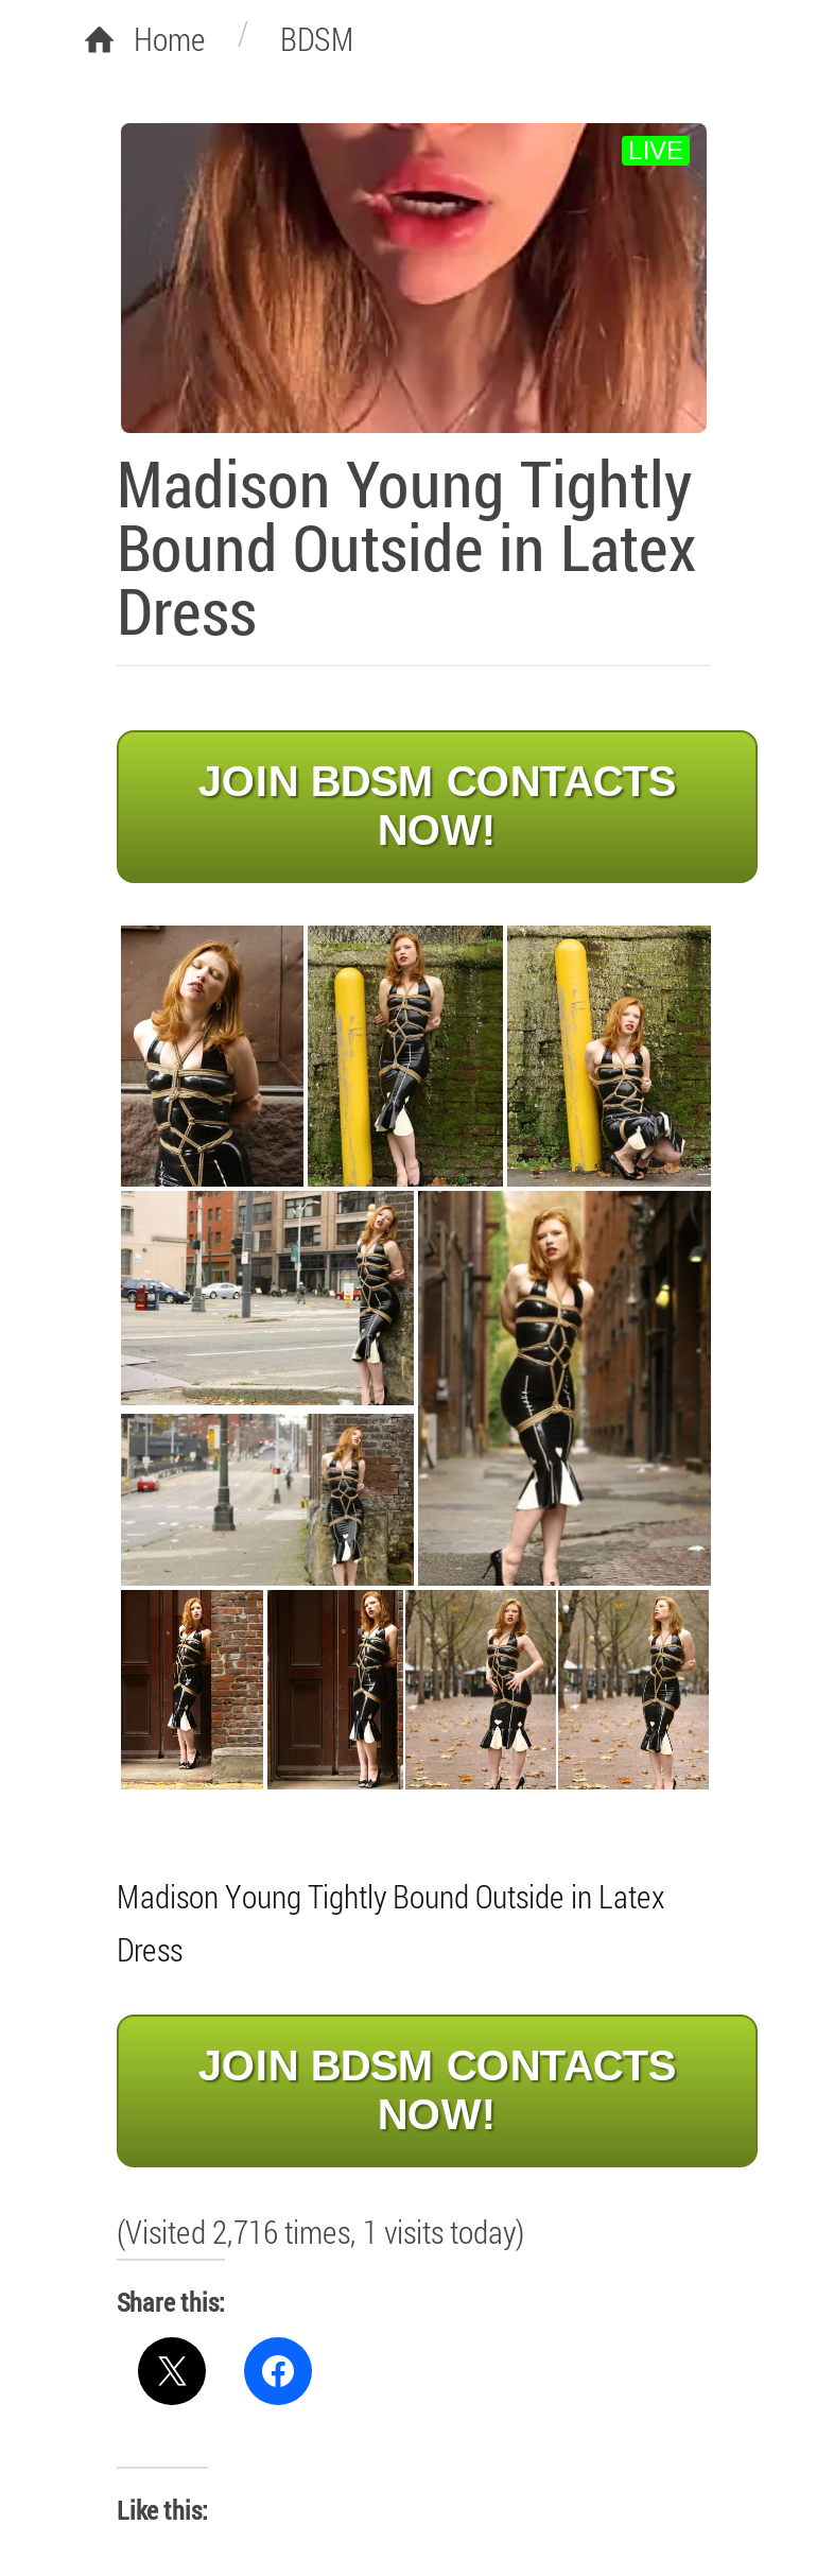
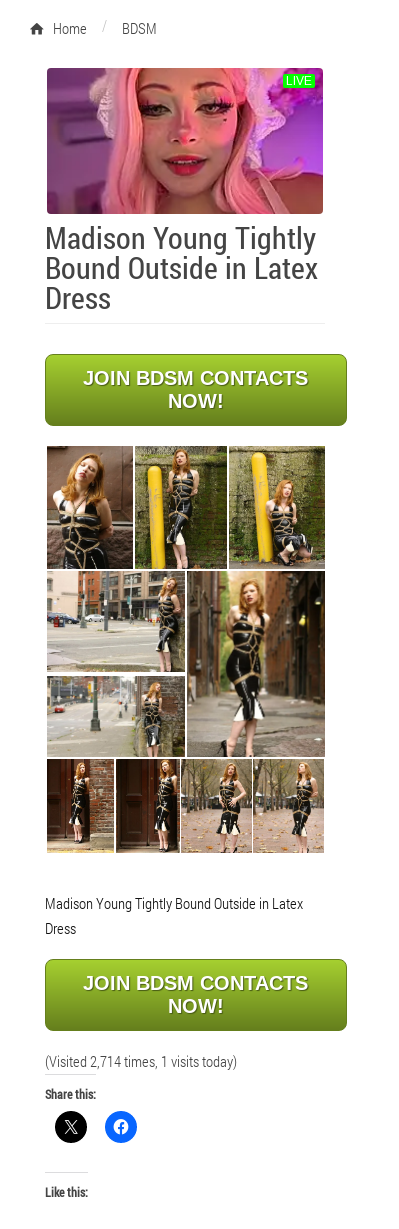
[121,121,709,435] [image] -> [47,67,324,215] [image]
[117,2209,524,2251] (Visited 2,716 times, 1 visits today) -> [45,1050,237,1070] (Visited 2,714 times, 1 visits today)

